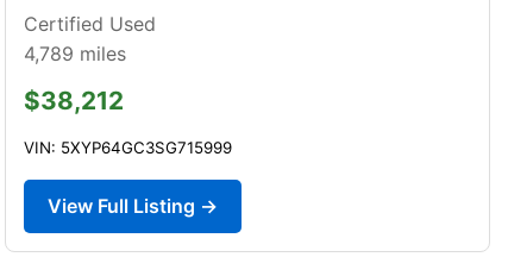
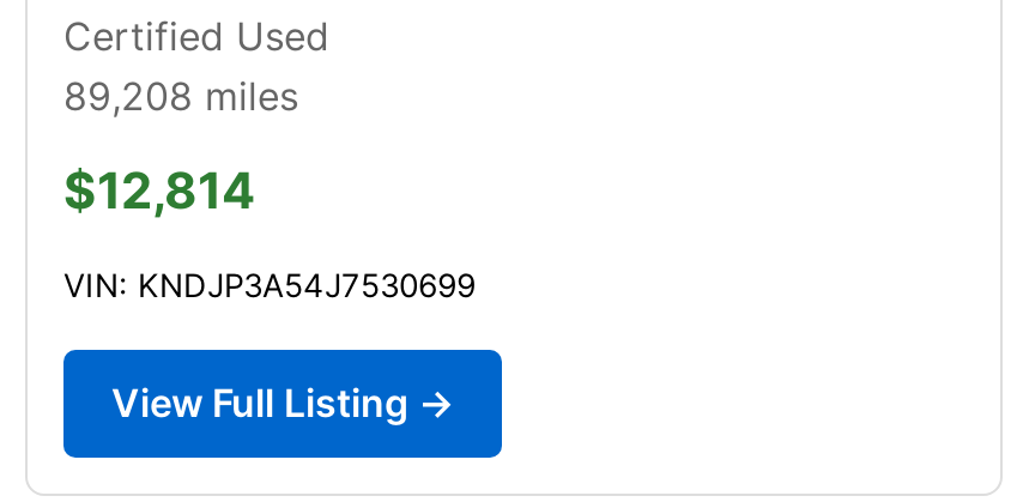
[24,42,126,65] 4,789 miles -> [63,72,298,120] 89,208 miles
[24,86,124,115] $38,212 -> [63,160,255,220] $12,814
[24,138,232,157] VIN: 5XYP64GC3SG715999 -> [63,266,476,304] VIN: KNDJP3A54J7530699

